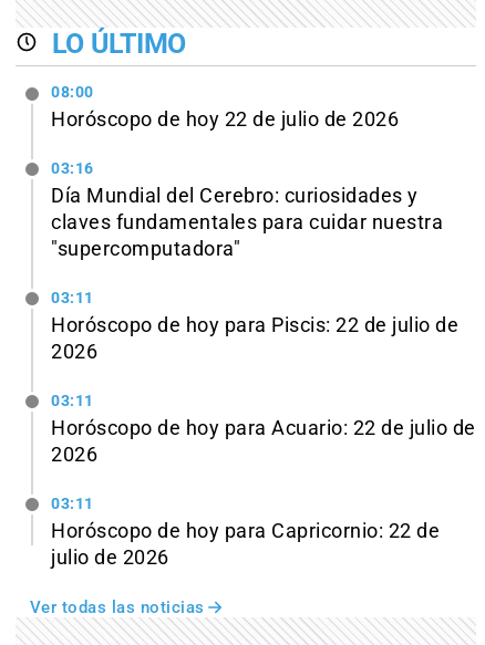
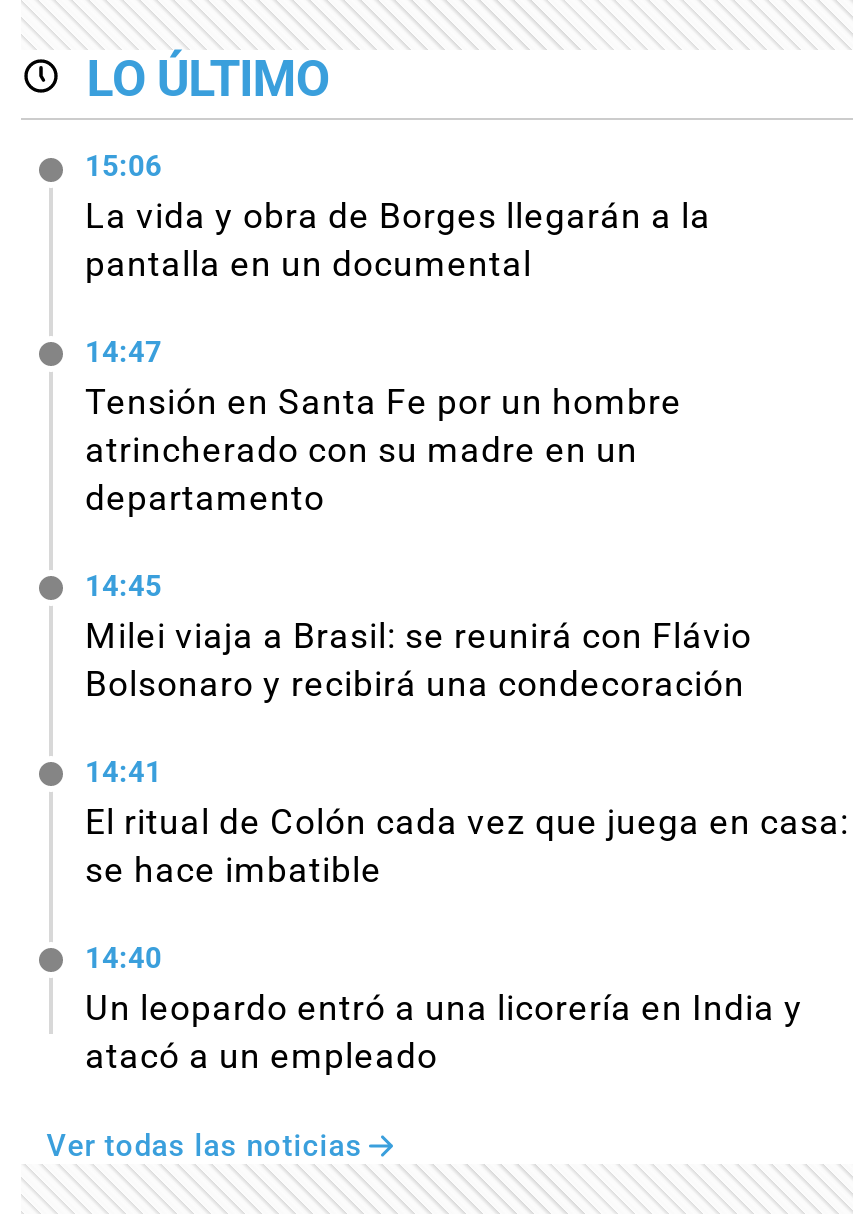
[51,84,399,131] 08:00 | Horóscopo de hoy 22 de julio de 2026 -> [85,151,711,285] 15:06 | La vida y obra de Borges llegarán a la | pantalla en un documental
[51,160,443,260] 03:16 | Día Mundial del Cerebro: curiosidades y | claves fundamentales para cuidar nuestra | "supercomputadora" -> [85,337,682,519] 14:47 | Tensión en Santa Fe por un hombre | atrincherado con su madre en un | departamento
[51,289,458,363] 03:11 | Horóscopo de hoy para Piscis: 22 de julio de | 2026 -> [85,570,752,704] 14:45 | Milei viaja a Brasil: se reunirá con Flávio | Bolsonaro y recibirá una condecoración
[51,392,476,466] 03:11 | Horóscopo de hoy para Acuario: 22 de julio de | 2026 -> [85,756,849,890] 14:41 | El ritual de Colón cada vez que juega en casa: | se hace imbatible
[51,494,440,568] 03:11 | Horóscopo de hoy para Capricornio: 22 de | julio de 2026 -> [85,941,803,1075] 14:40 | Un leopardo entró a una licorería en India y | atacó a un empleado

